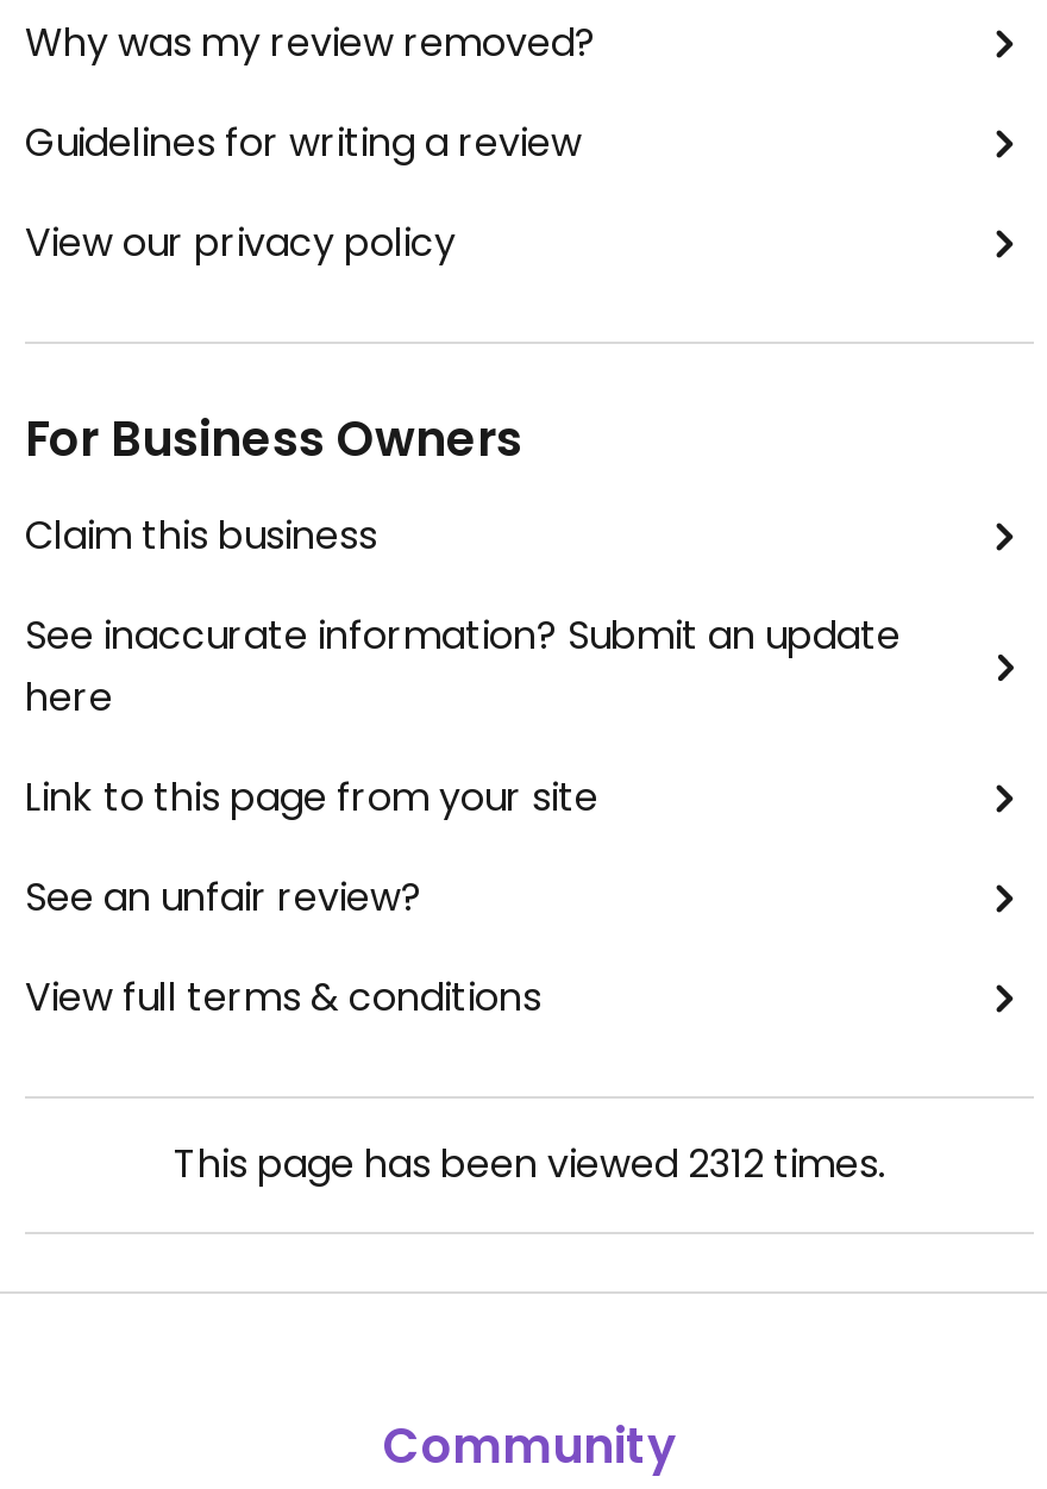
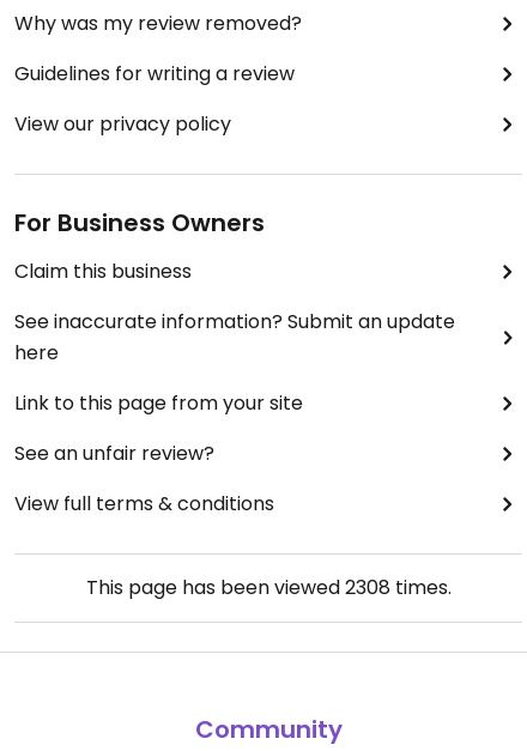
[174,1138,885,1192] This page has been viewed 2312 times. -> [86,574,451,602] This page has been viewed 2308 times.

